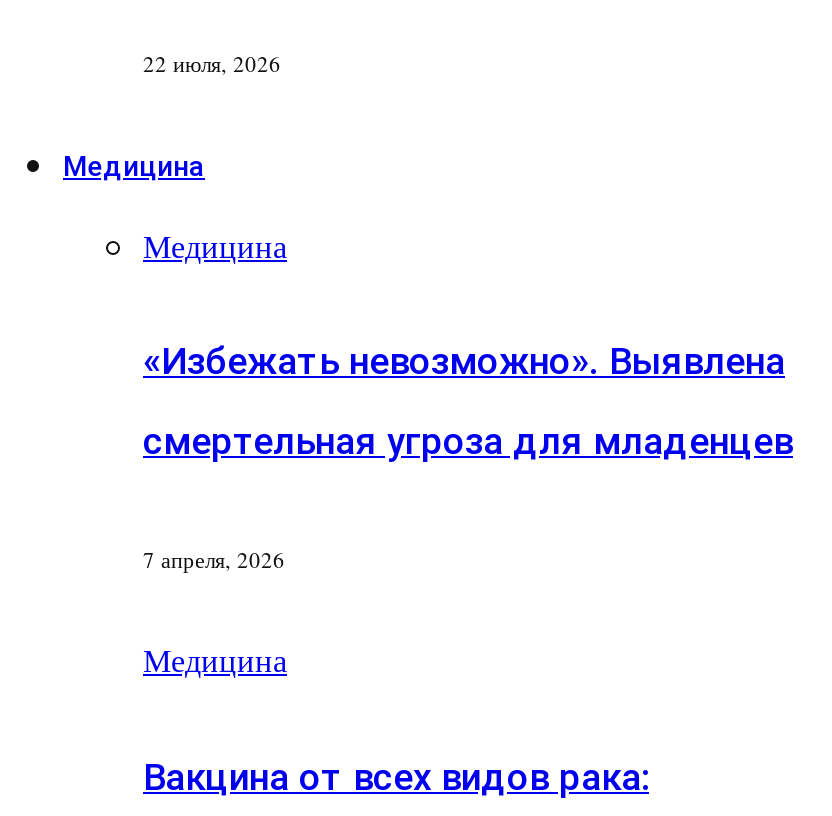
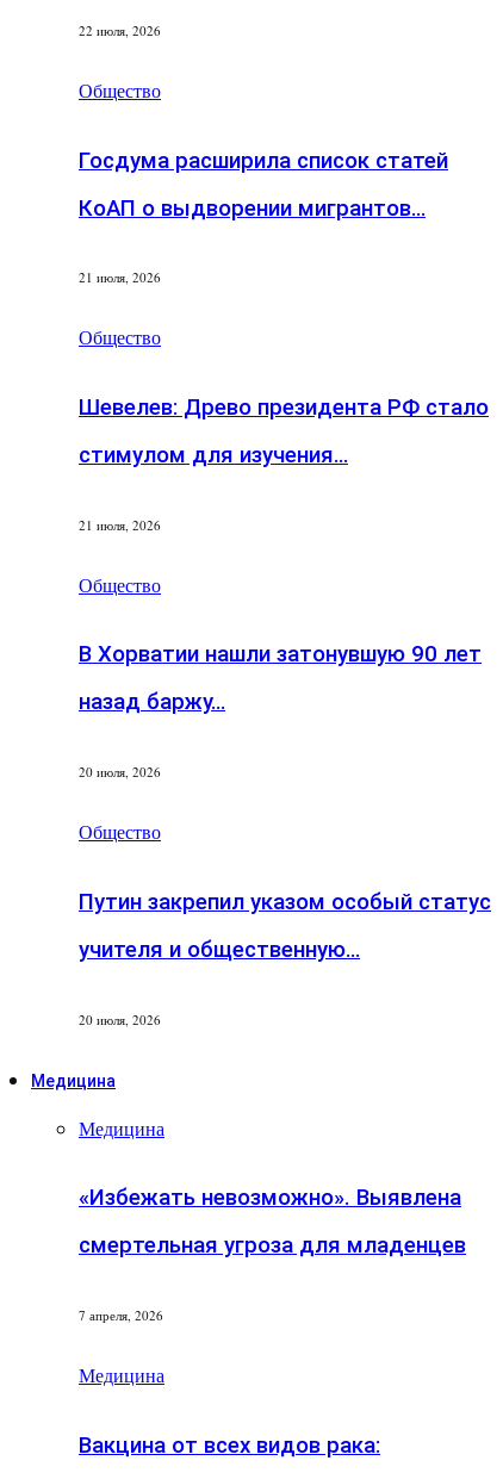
none -> [79,77,491,1028] Общество | Госдума расширила список статей | КоАП о выдворении мигрантов… | 21 июля, 2026 | Общество | Шевелев: Древо президента РФ стало | стимулом для изучения… | 21 июля, 2026 | Общество | В Хорватии нашли затонувшую 90 лет | назад баржу… | 20 июля, 2026 | Общество | Путин закрепил указом особый статус | учителя и общественную… | 20 июля, 2026

